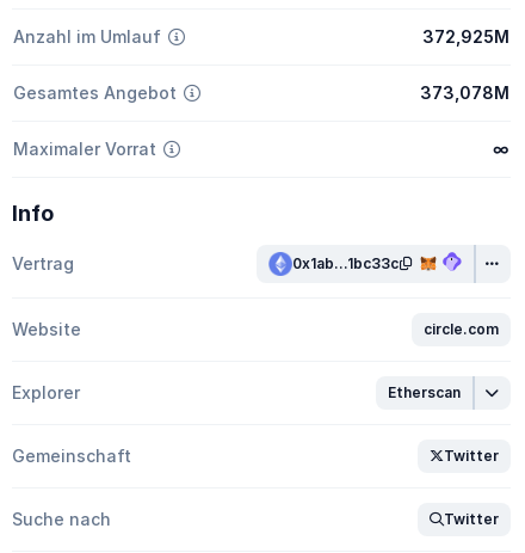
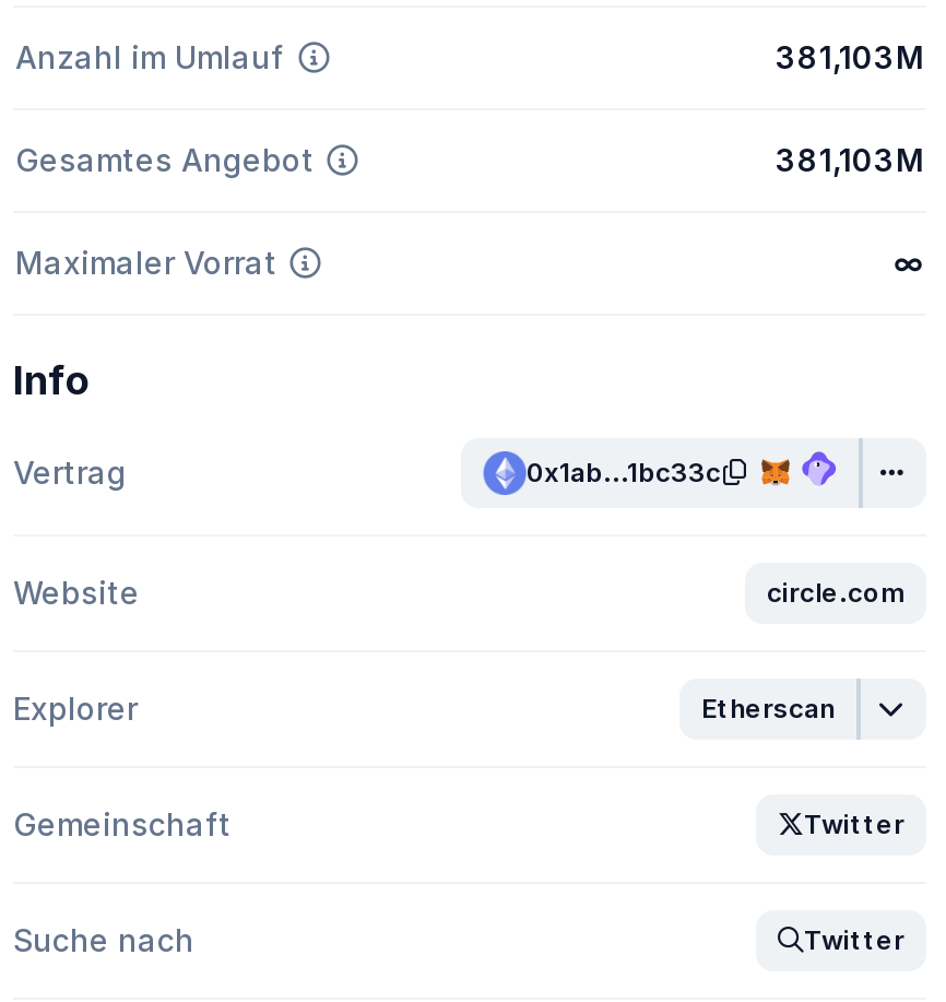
[422,26,509,47] 372,925M -> [776,38,924,75] 381,103M
[420,82,509,103] 373,078M -> [776,141,924,178] 381,103M

